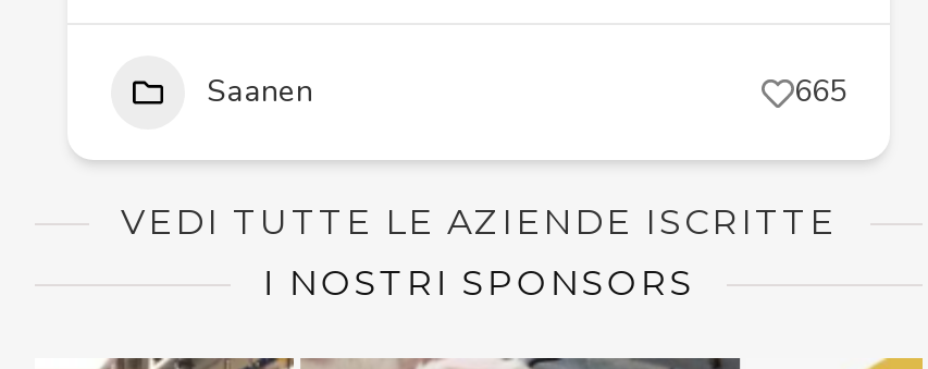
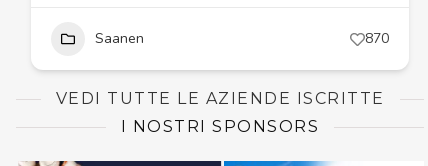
[794,71,846,112] 665 -> [365,29,389,48] 870

